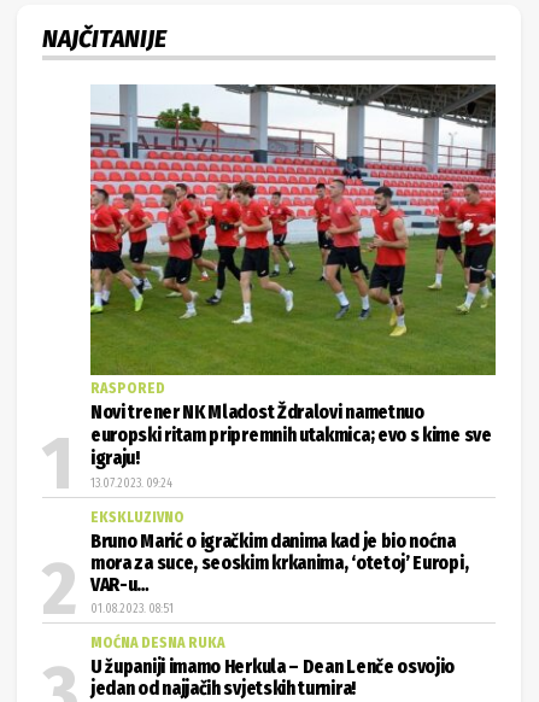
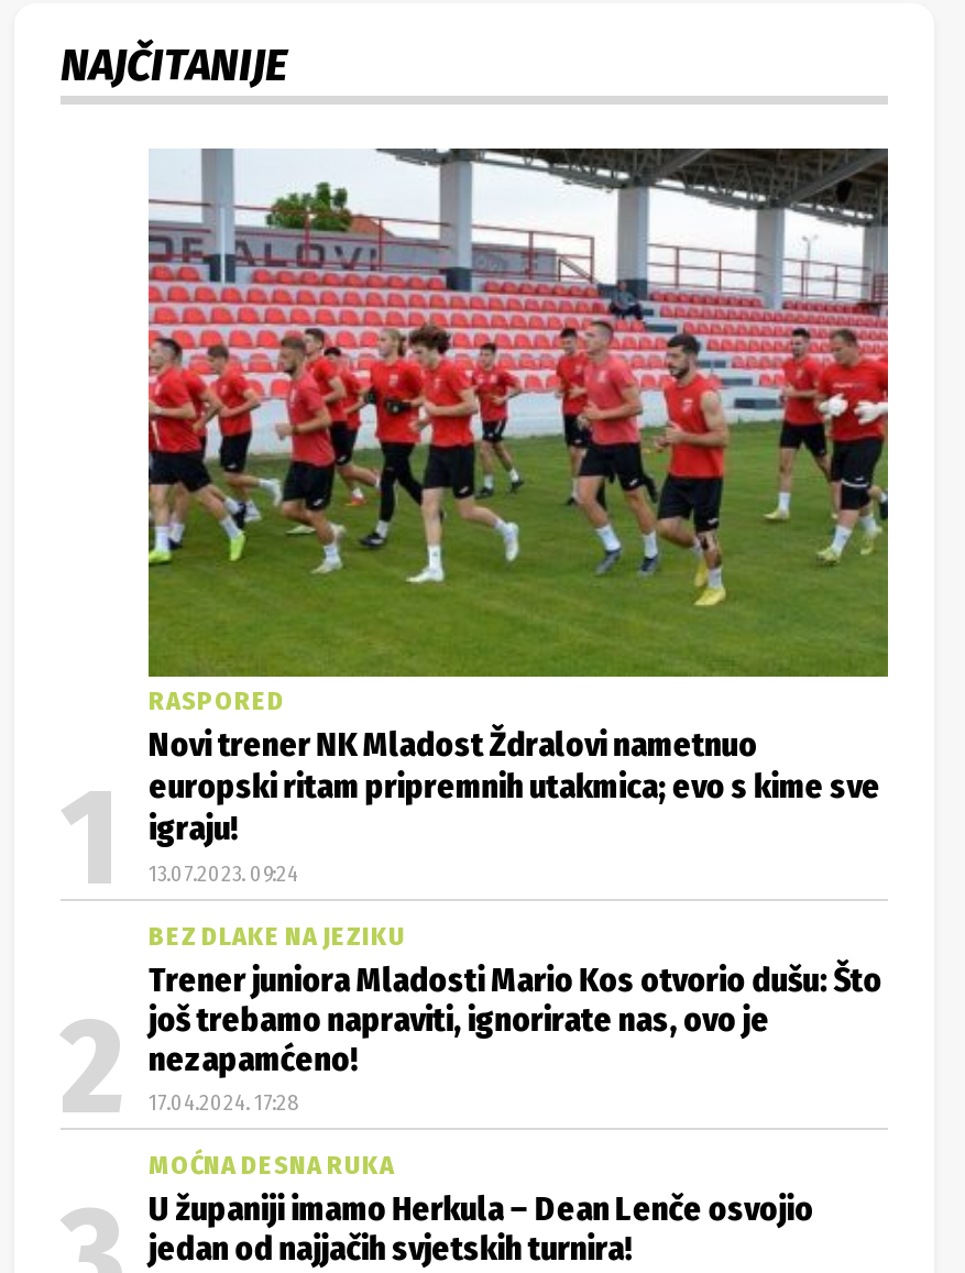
[90,509,468,616] EKSKLUZIVNO | Bruno Marić o igračkim danima kad je bio noćna | mora za suce, seoskim krkanima, ‘otetoj’ Europi, | VAR-u… | 01.08.2023. 08:51 -> [149,920,882,1116] BEZ DLAKE NA JEZIKU | Trener juniora Mladosti Mario Kos otvorio dušu: Što | još trebamo napraviti, ignorirate nas, ovo je | nezapamćeno! | 17.04.2024. 17:28

